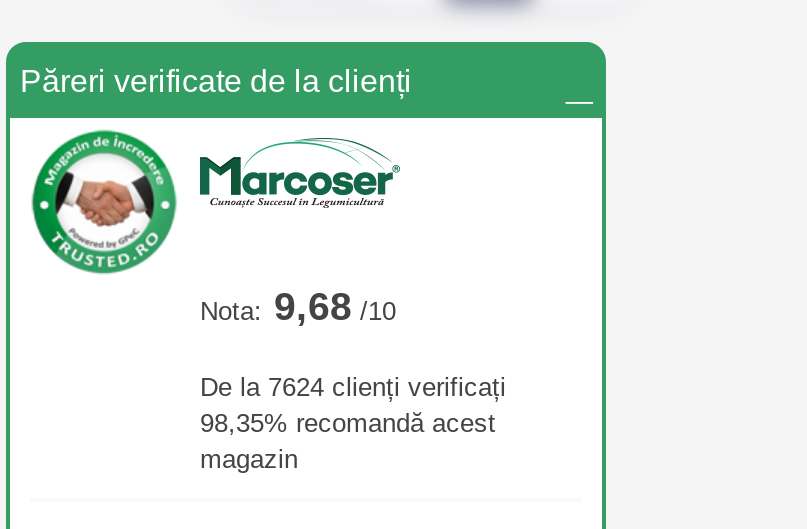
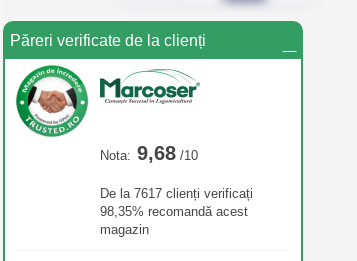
[200,372,506,402] De la 7624 clienți verificați -> [100,186,253,201] De la 7617 clienți verificați

